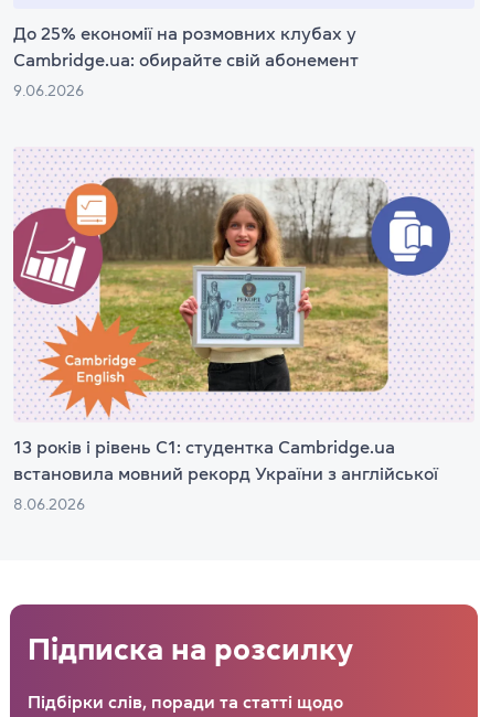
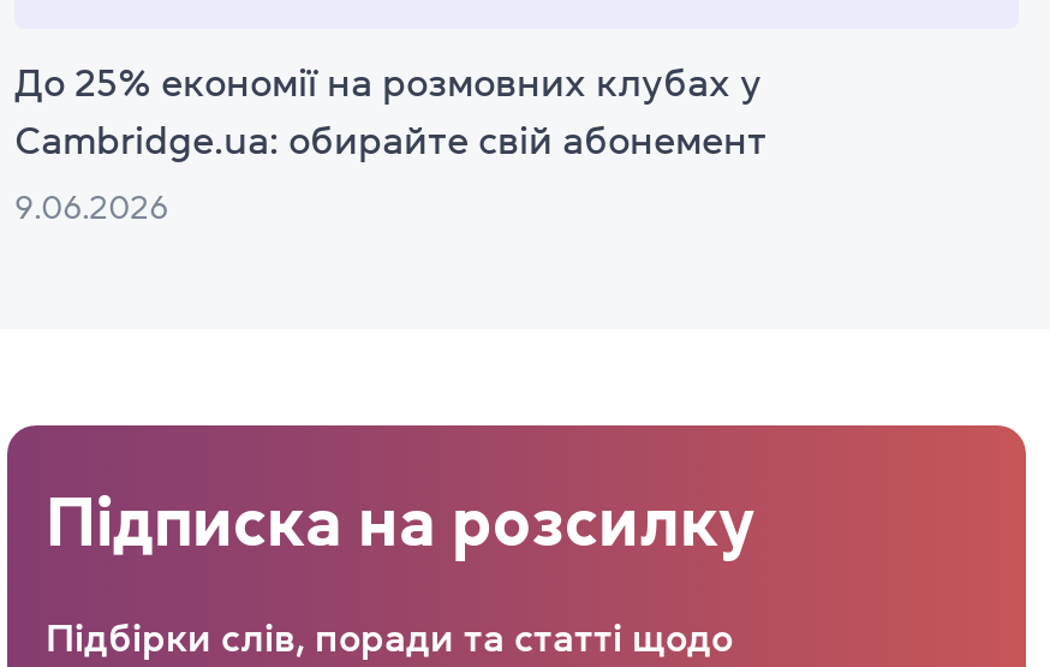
[12,176,451,511] [image] | 13 років і рівень C1: студентка Cambridge.ua | встановила мовний рекорд України з англійської | 8.06.2026 -> none

